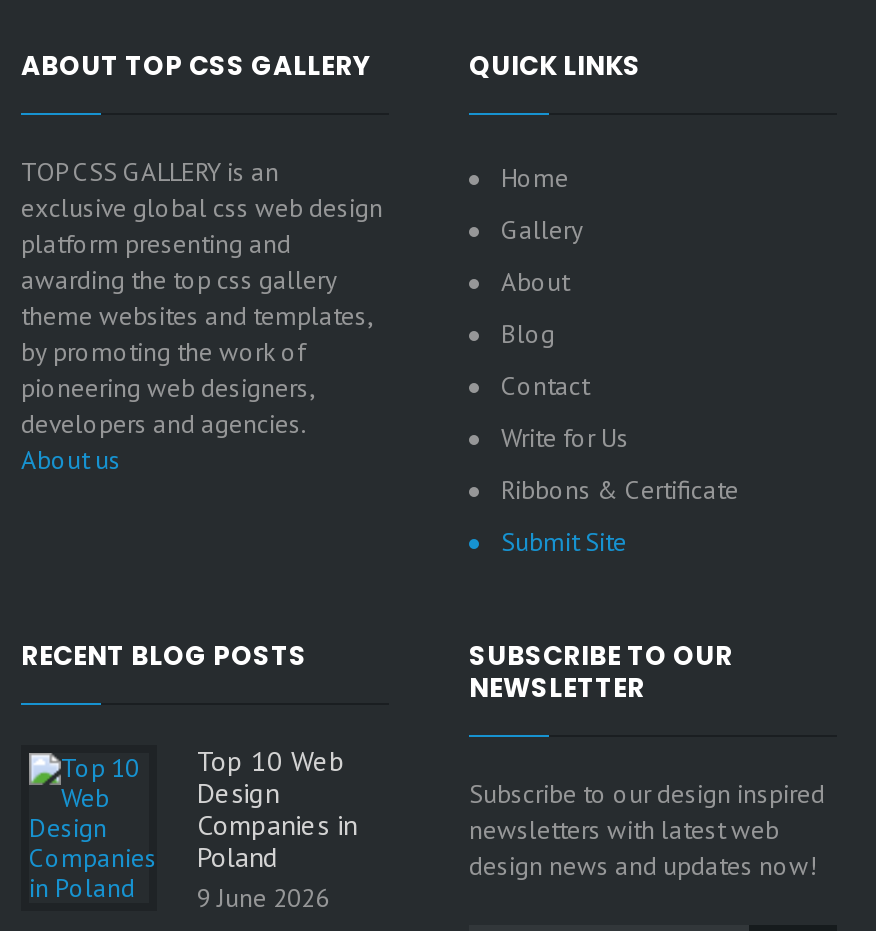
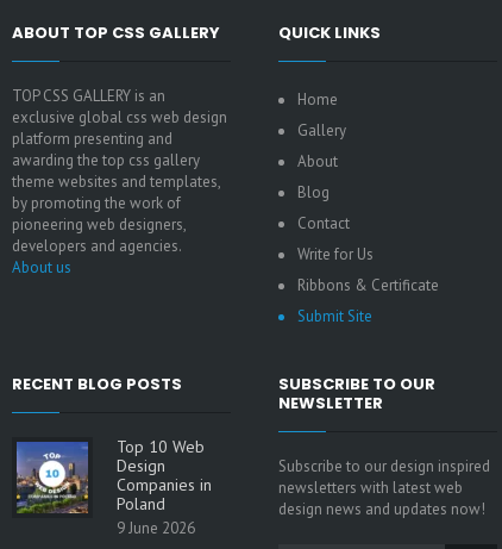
[27,751,155,899] [image] -> [15,441,90,528] [image]

